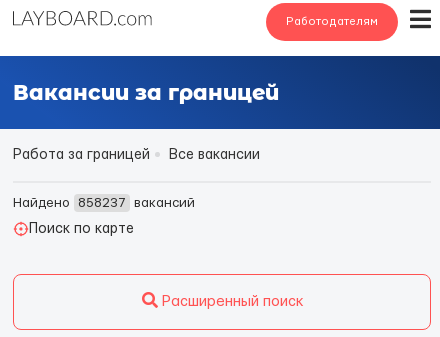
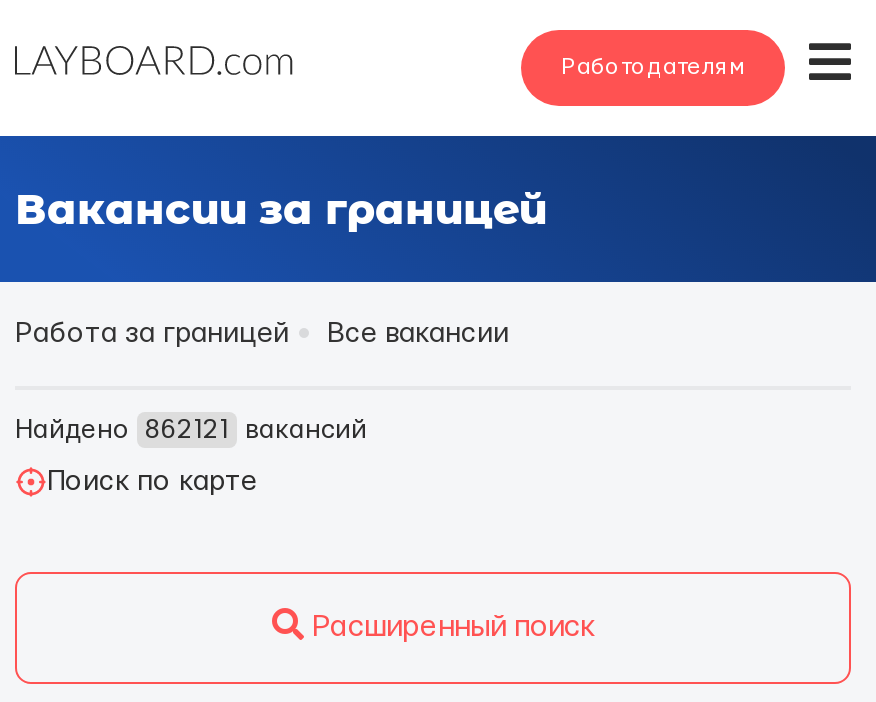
[13,196,195,210] Найдено 858237 вакансий -> [15,416,367,444] Найдено 862121 вакансий

